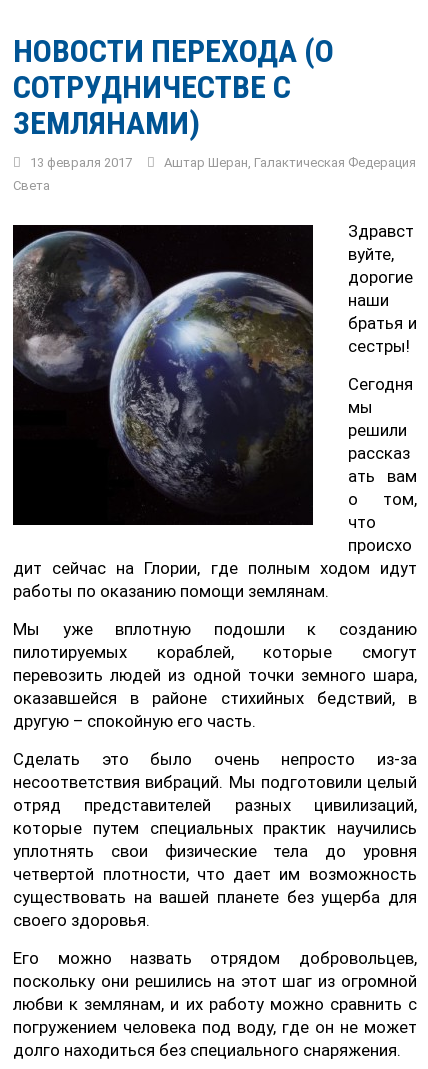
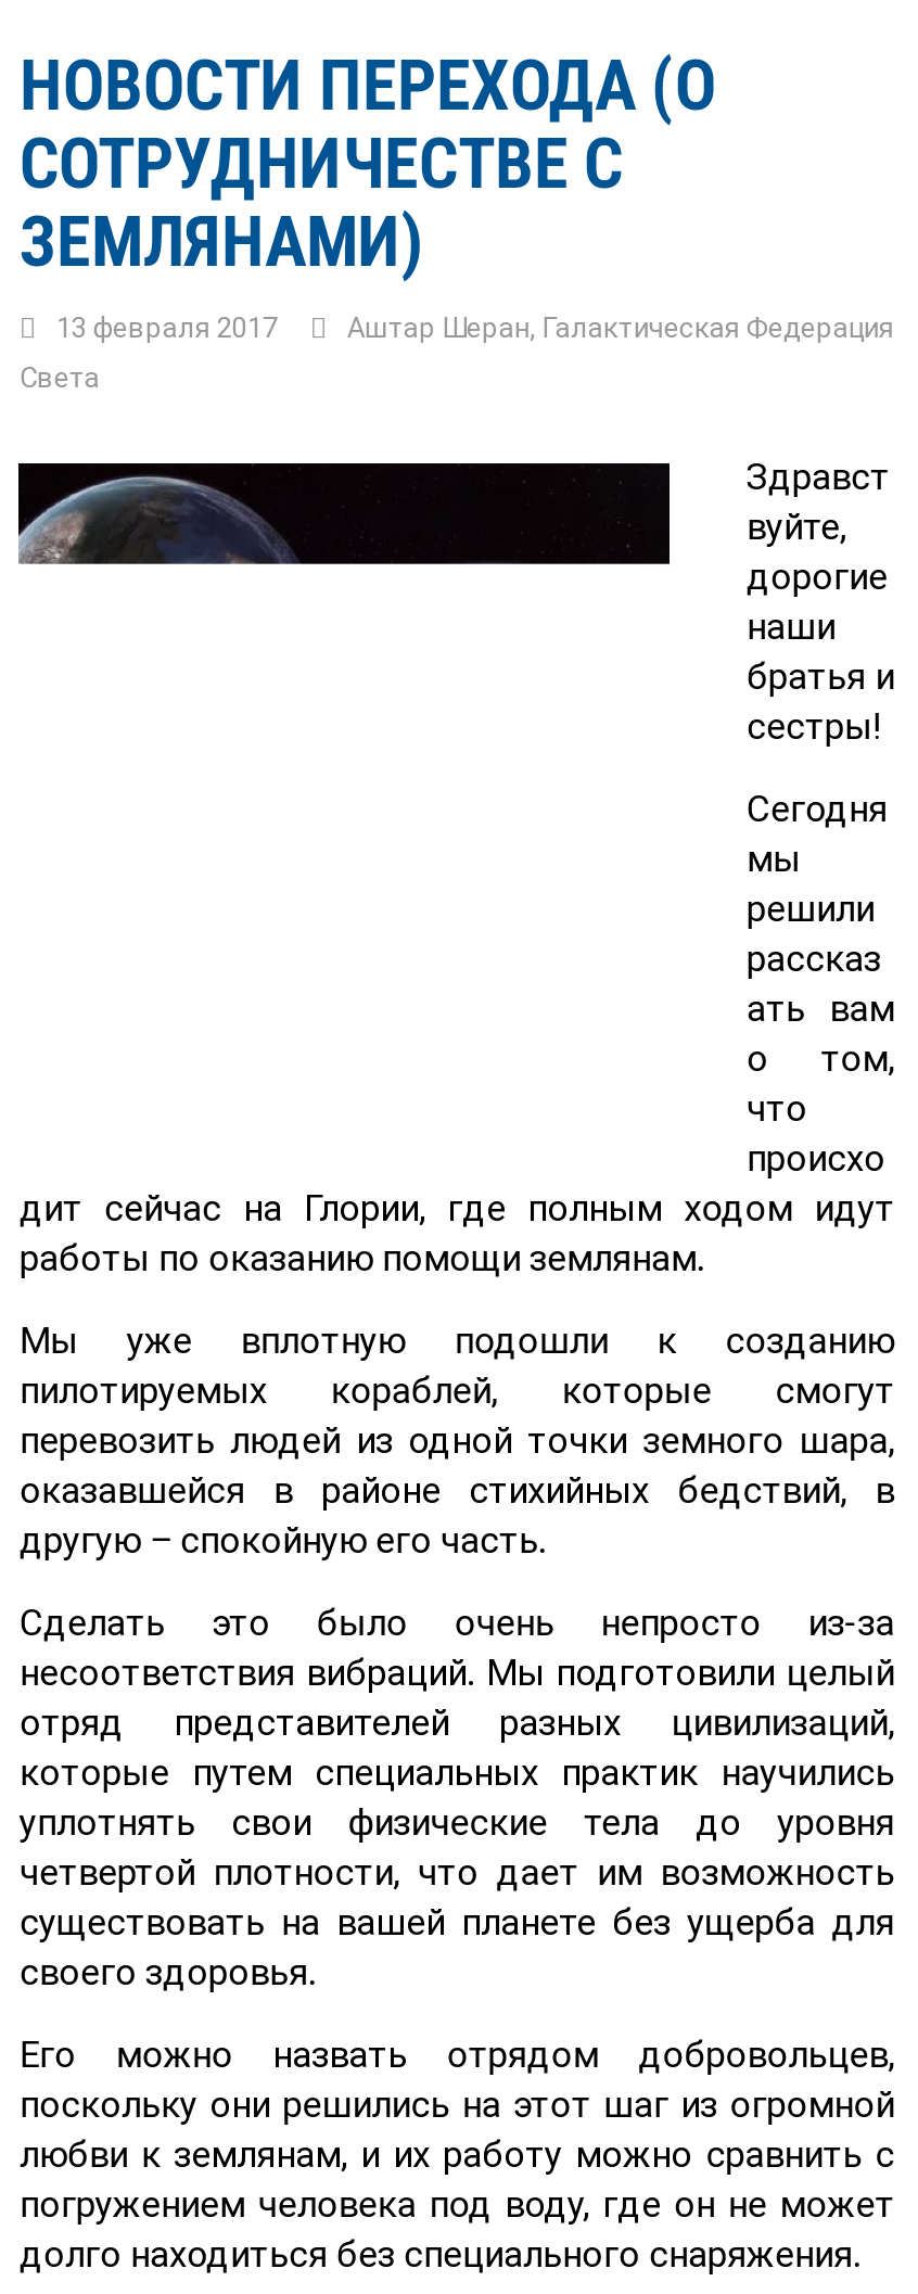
[12,271,314,526] [image] -> none

